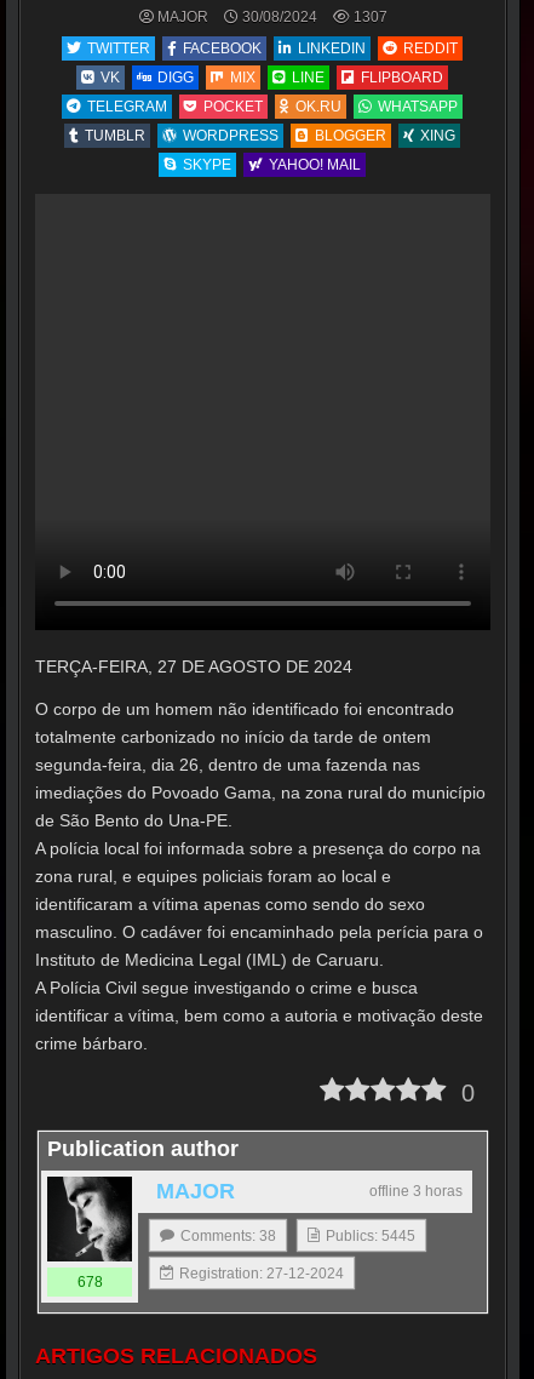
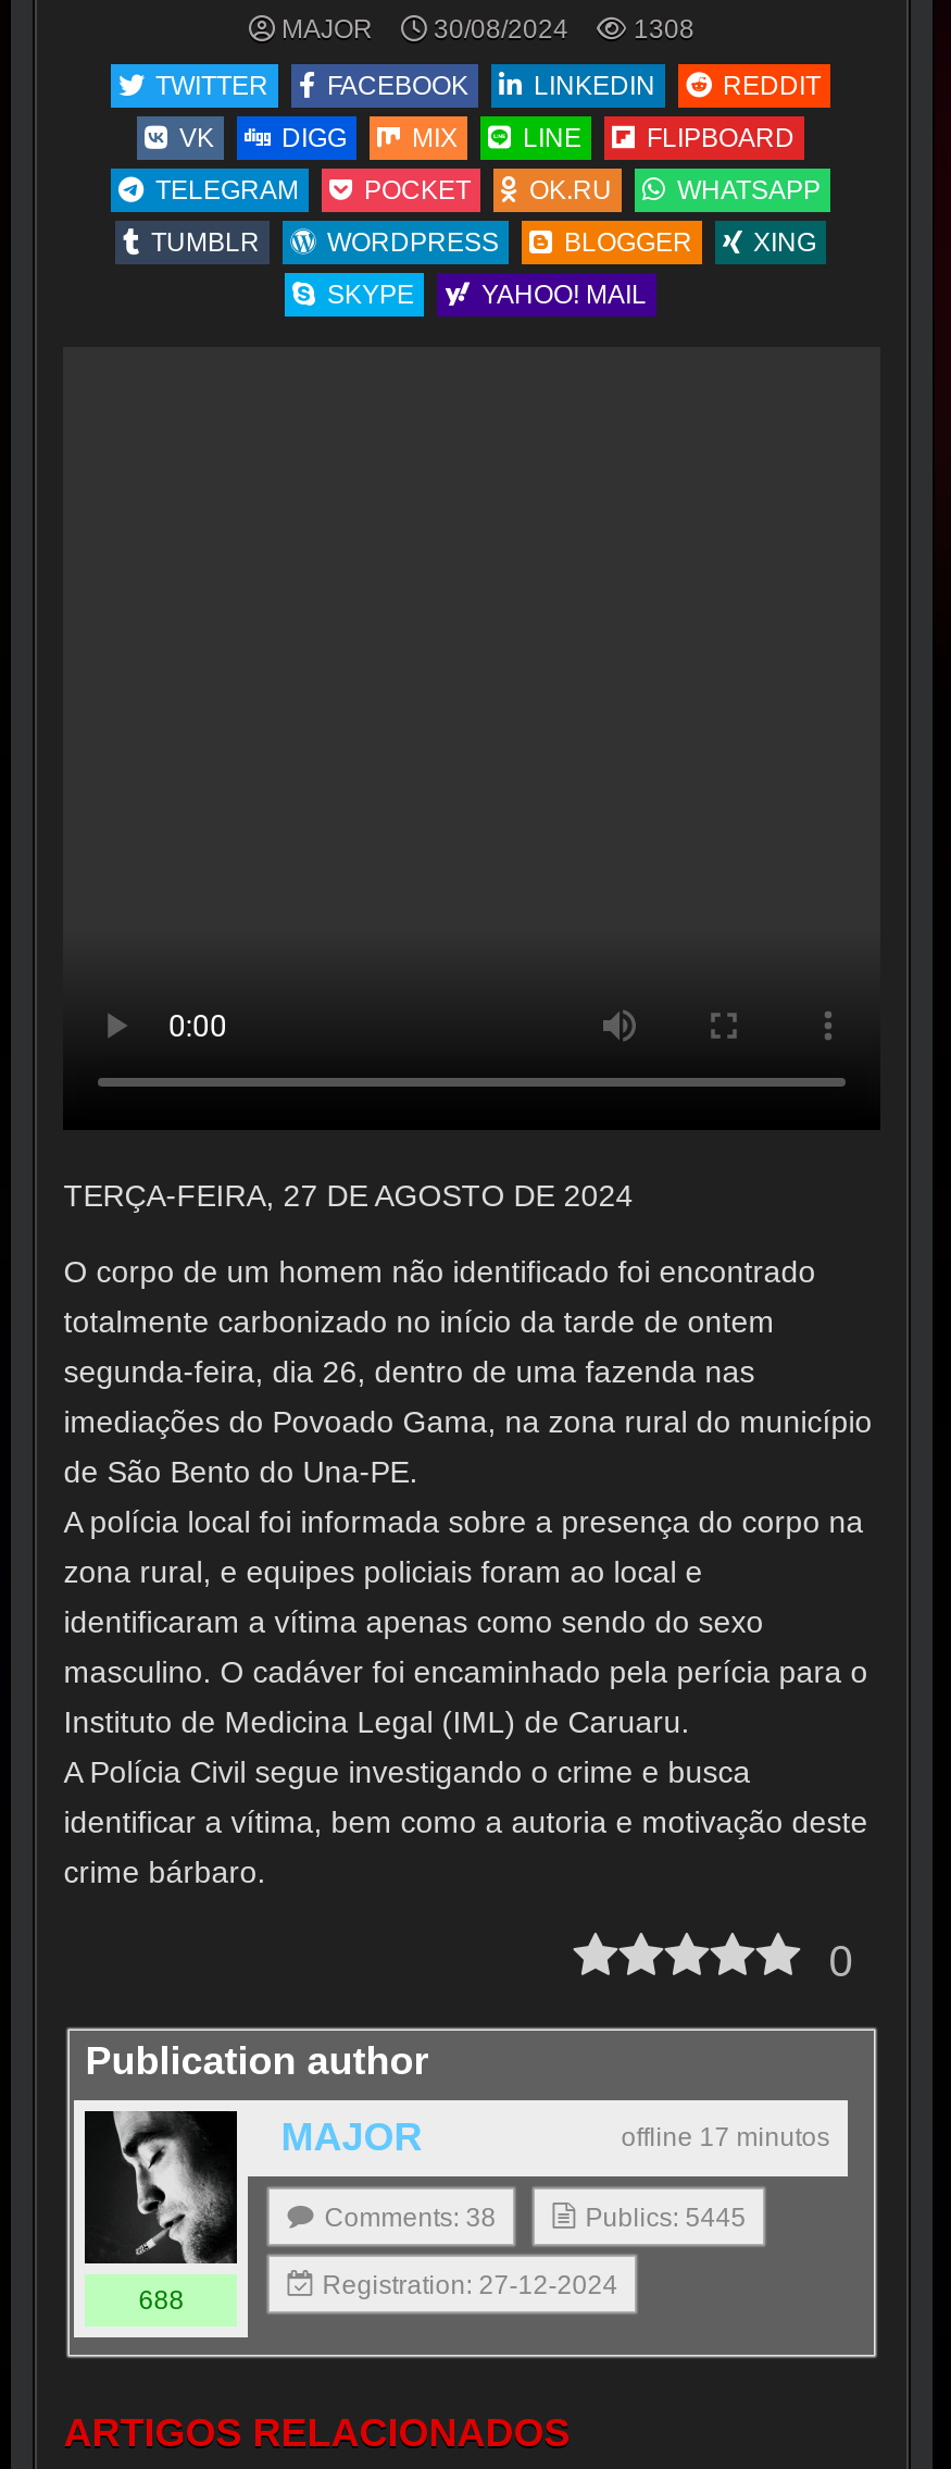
[353,8,387,25] 1307 -> [634,14,695,45] 1308
[369,1183,462,1200] offline 3 horas -> [621,2122,830,2152] offline 17 minutos
[77,1274,103,1291] 678 -> [138,2285,184,2316] 688

